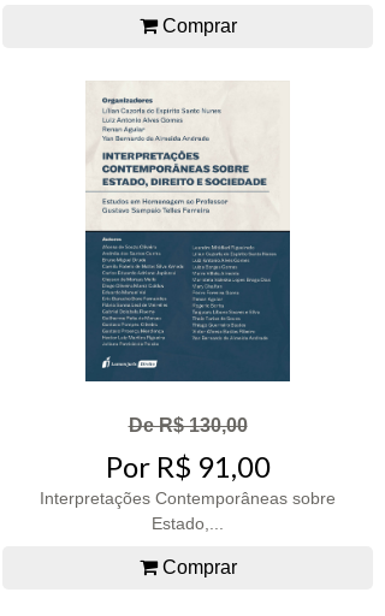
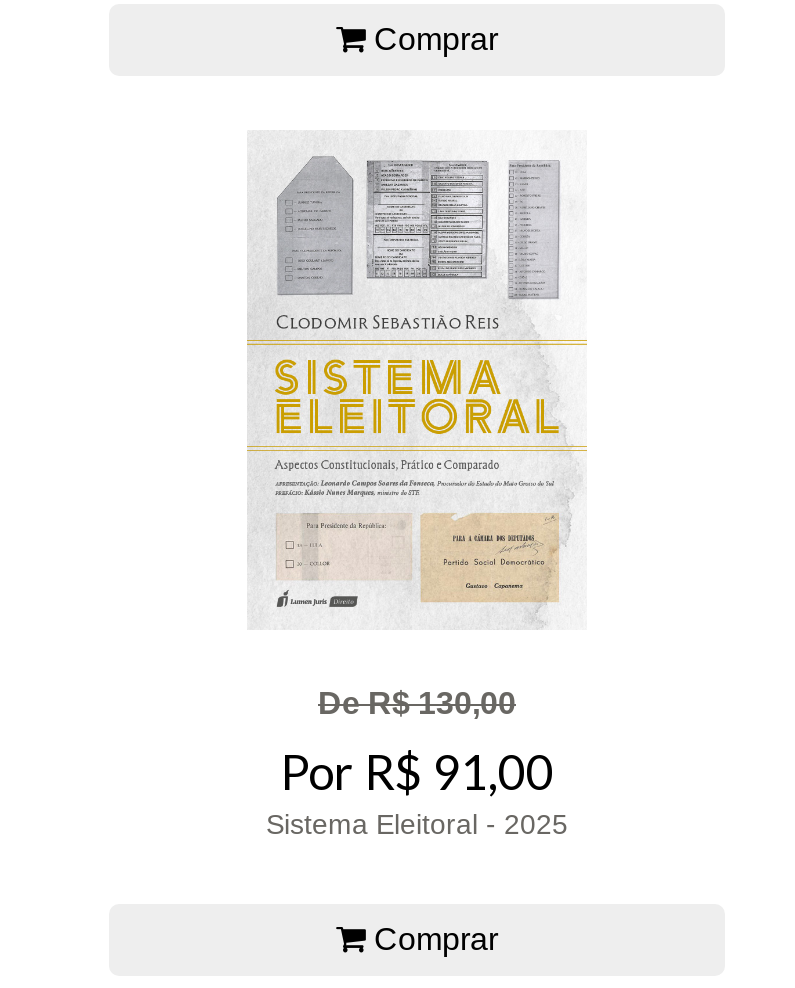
[84,97,291,383] [image] -> [247,132,587,630] [image]
[40,488,336,533] Interpretações Contemporâneas sobre | Estado,... -> [266,807,568,839] Sistema Eleitoral - 2025

